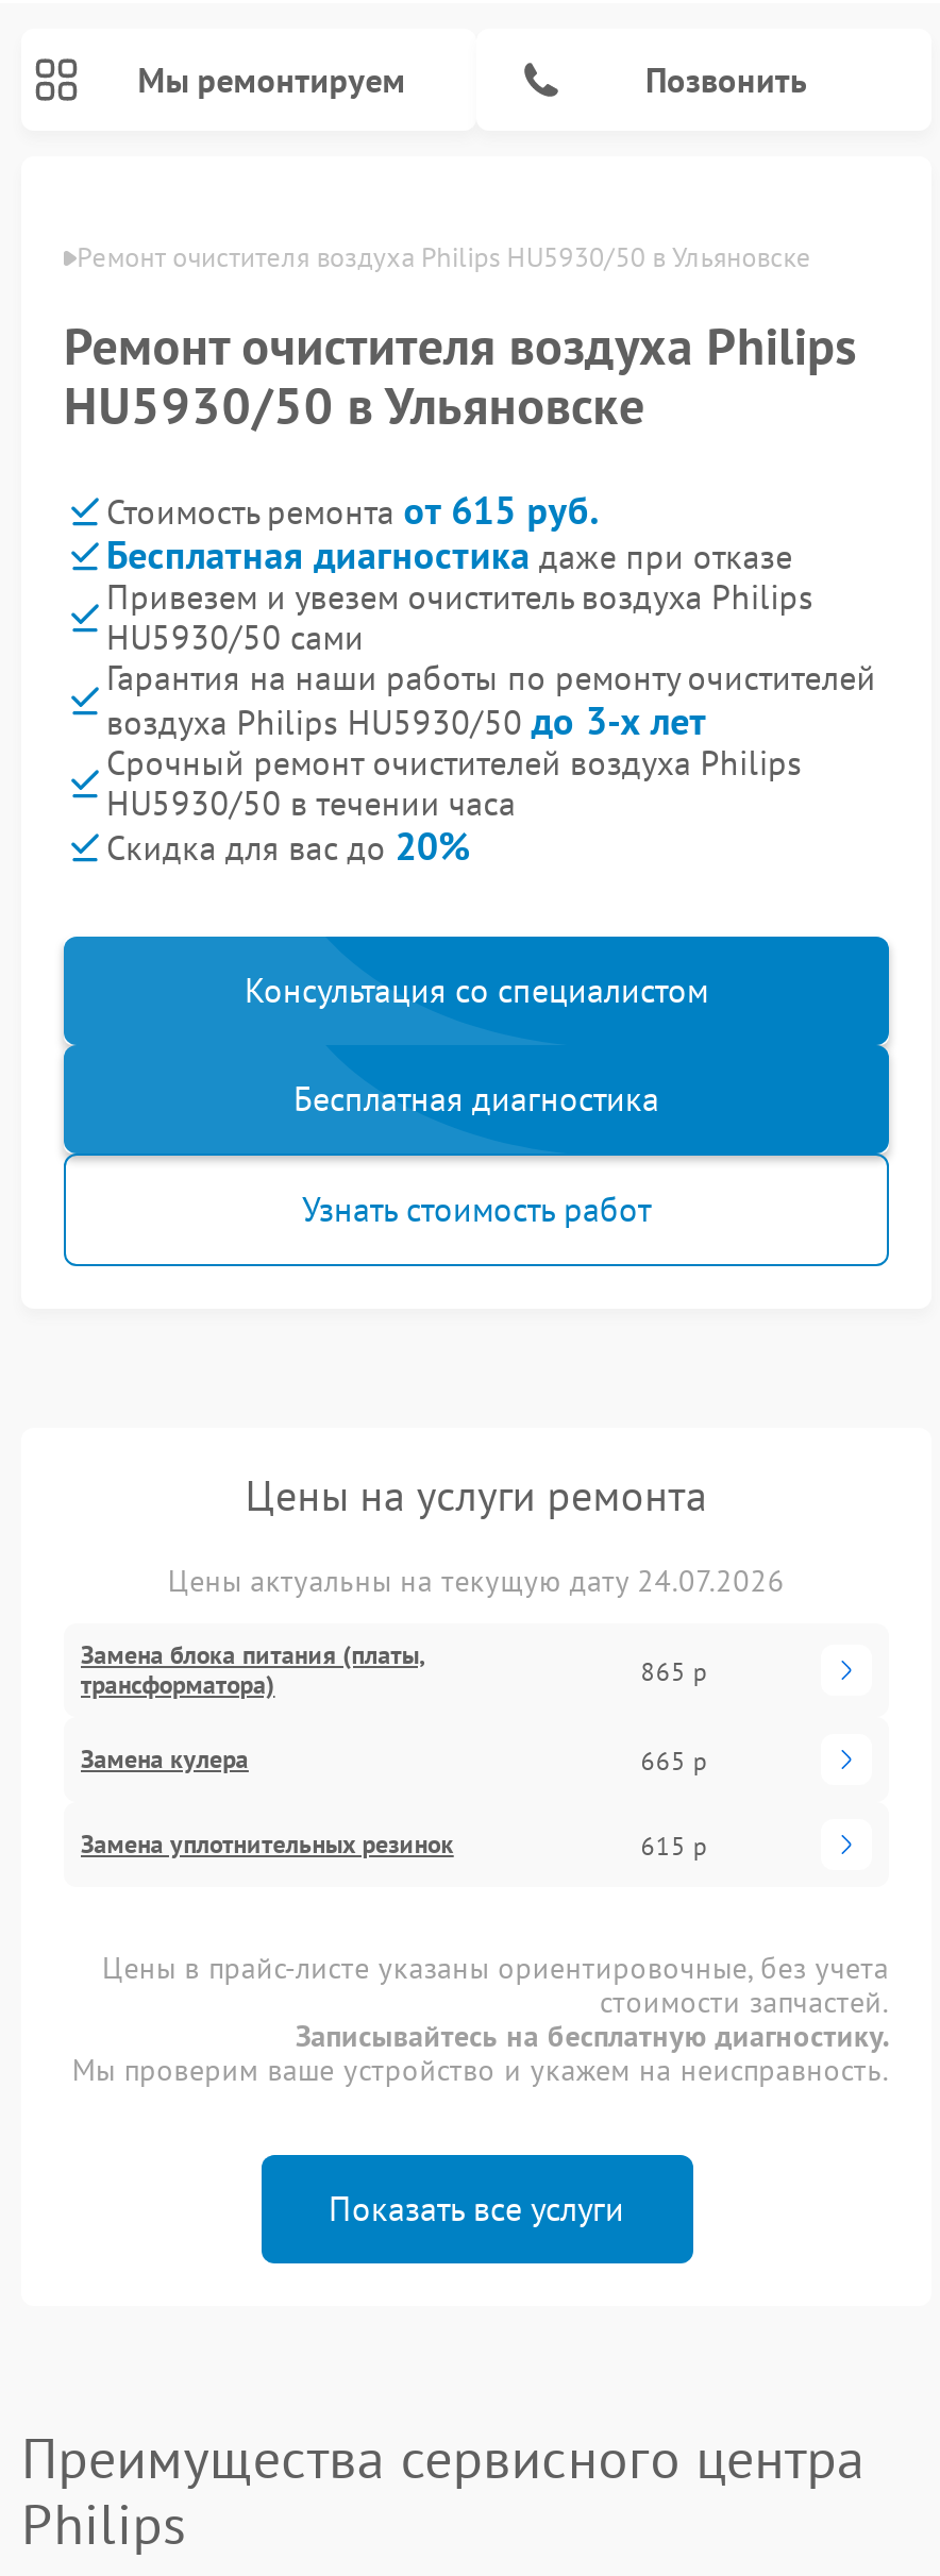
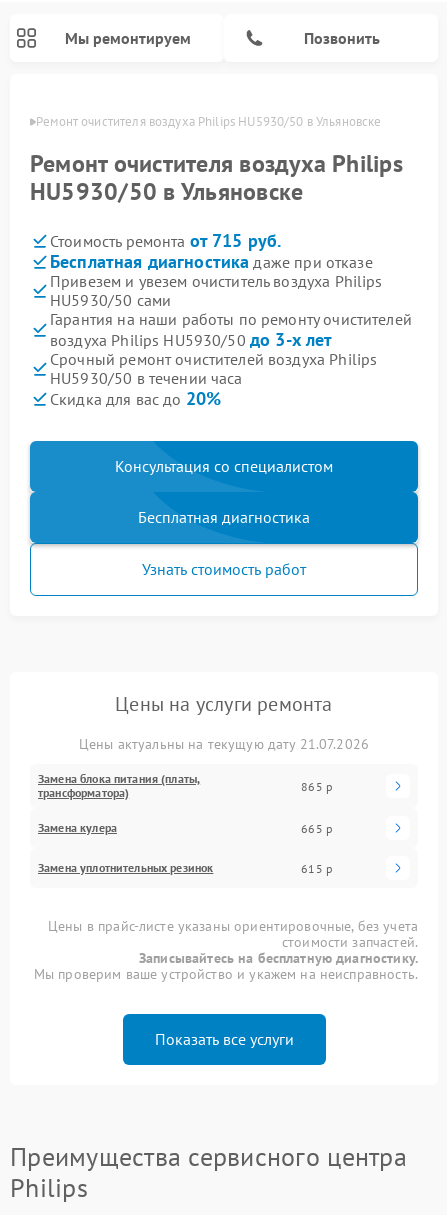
[106,486,598,535] Стоимость ремонта от 615 руб. -> [50,229,281,252] Стоимость ремонта от 715 руб.
[168,1562,785,1600] Цены актуальны на текущую дату 24.07.2026 -> [79,735,369,753] Цены актуальны на текущую дату 21.07.2026

